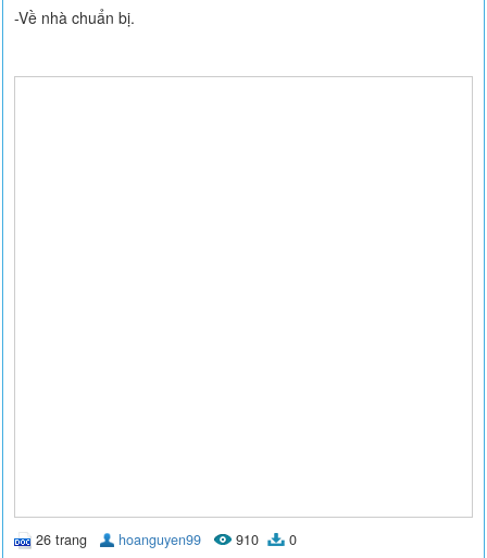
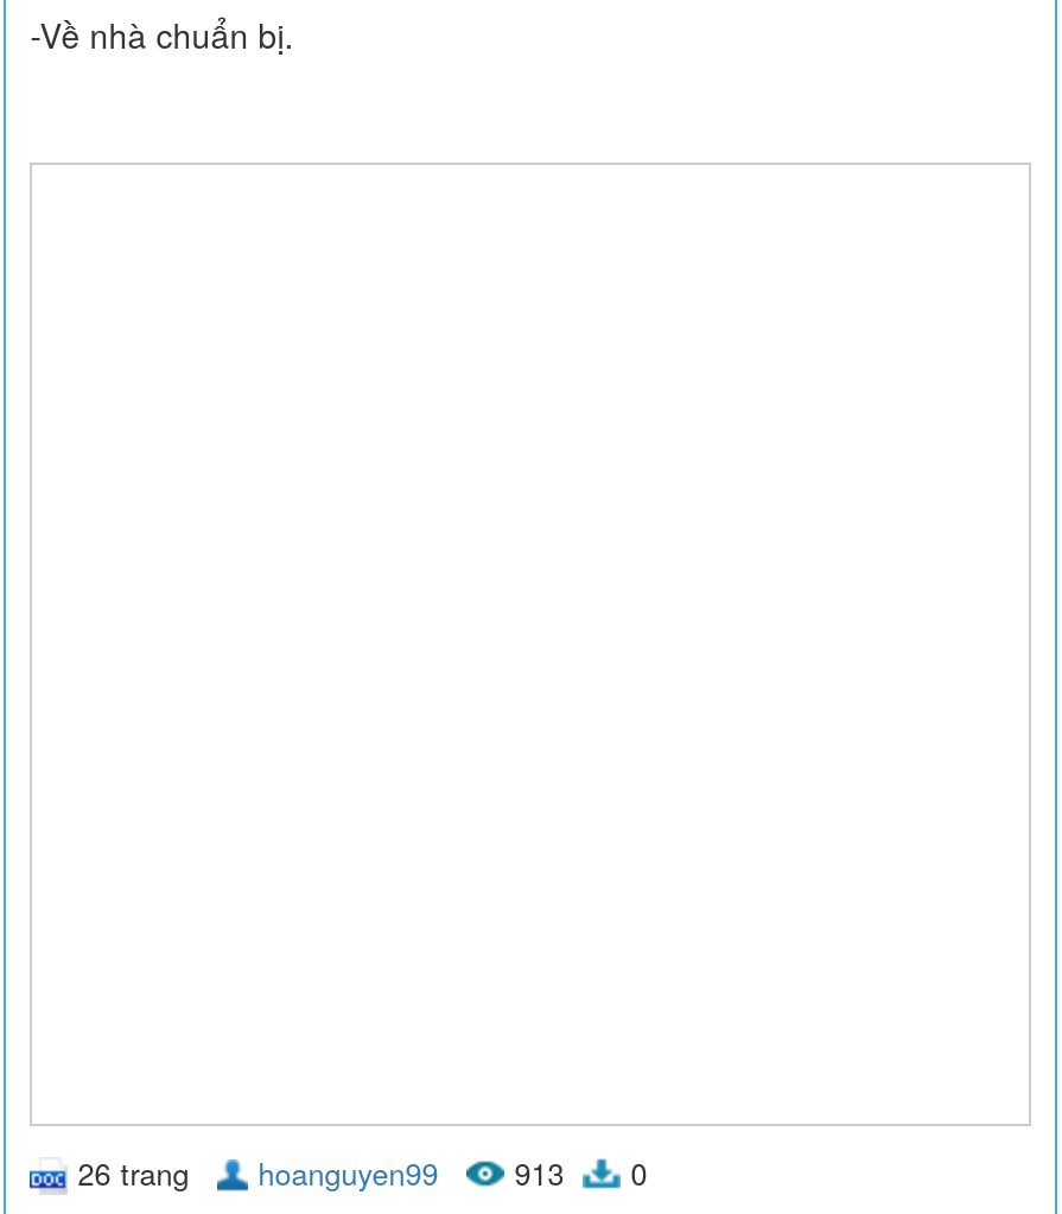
[36,529,297,549] 26 trang hoanguyen99 910 0 -> [78,1152,647,1194] 26 trang hoanguyen99 913 0

